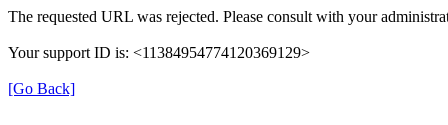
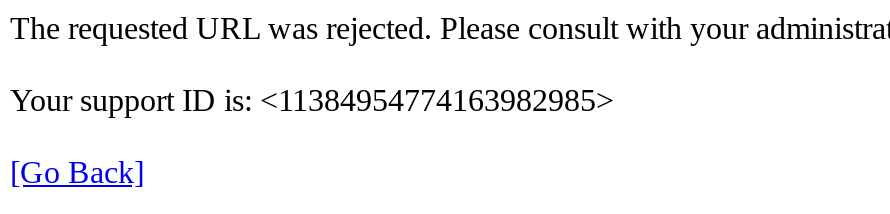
[8,44,310,61] Your support ID is: <11384954774120369129> -> [10,83,614,117] Your support ID is: <11384954774163982985>

